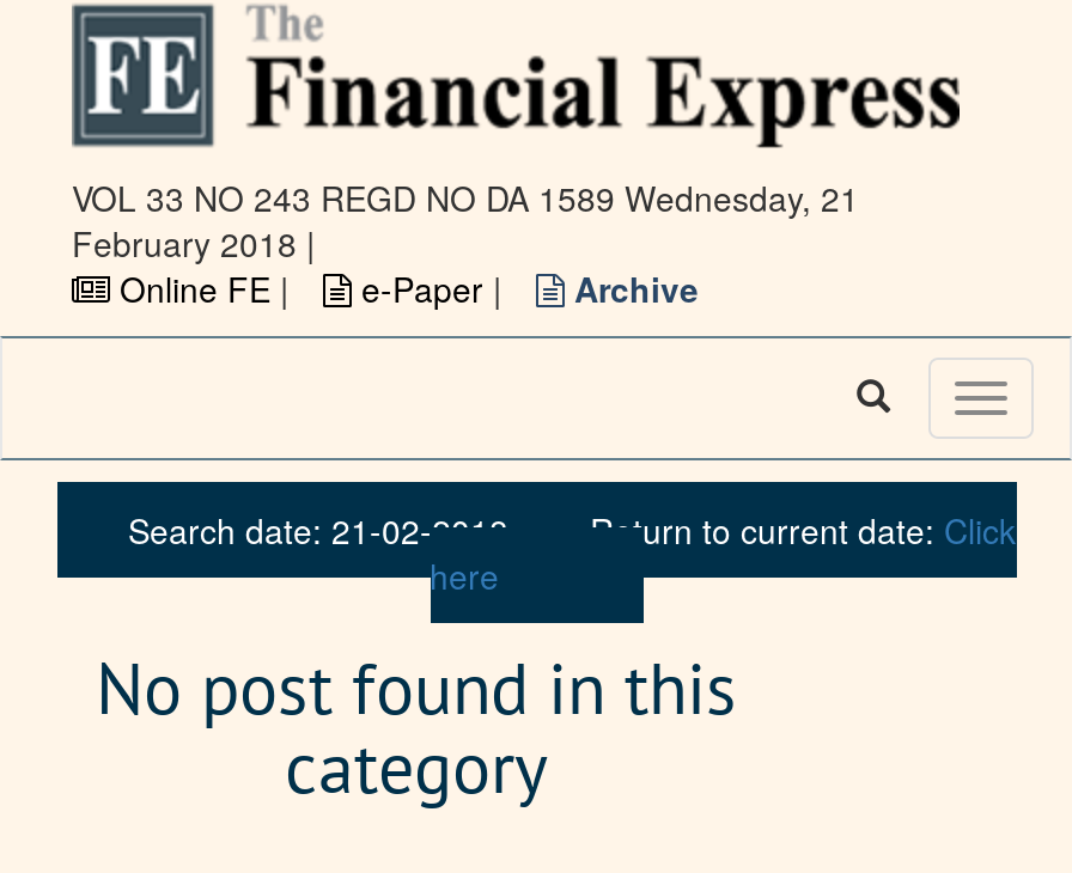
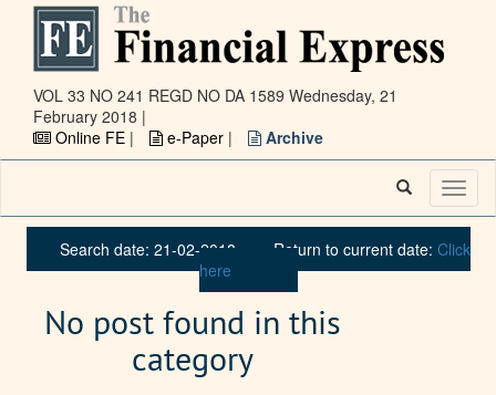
[72,173,859,221] VOL 33 NO 243 REGD NO DA 1589 Wednesday, 21 -> [33,84,397,106] VOL 33 NO 241 REGD NO DA 1589 Wednesday, 21

